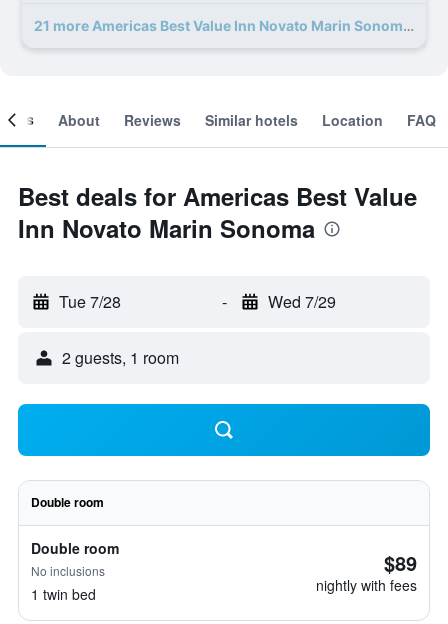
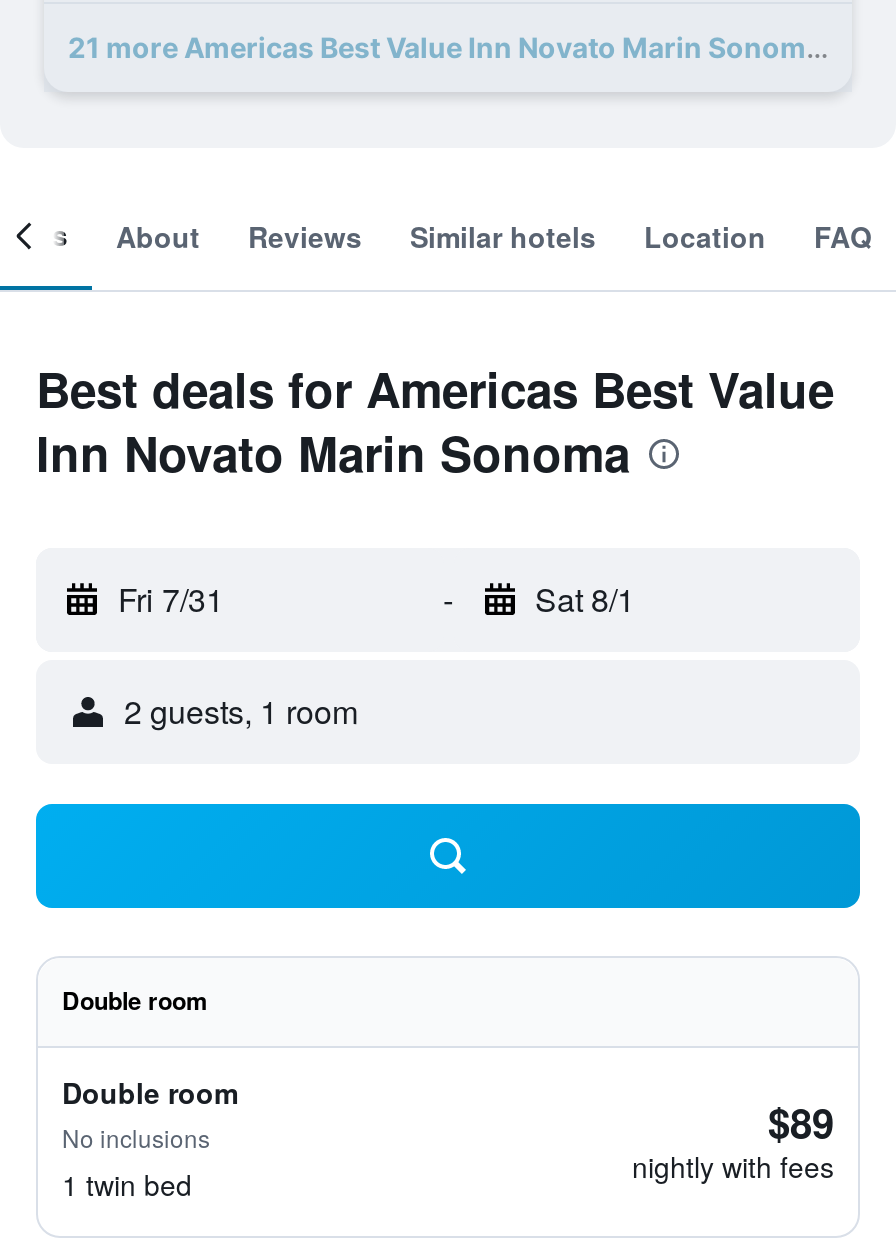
[59,290,121,313] Tue 7/28 -> [118,576,224,622] Fri 7/31
[267,290,335,313] Wed 7/29 -> [535,576,635,622] Sat 8/1

